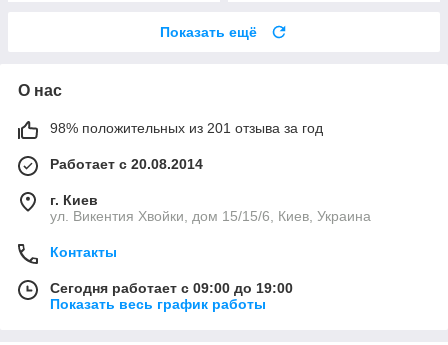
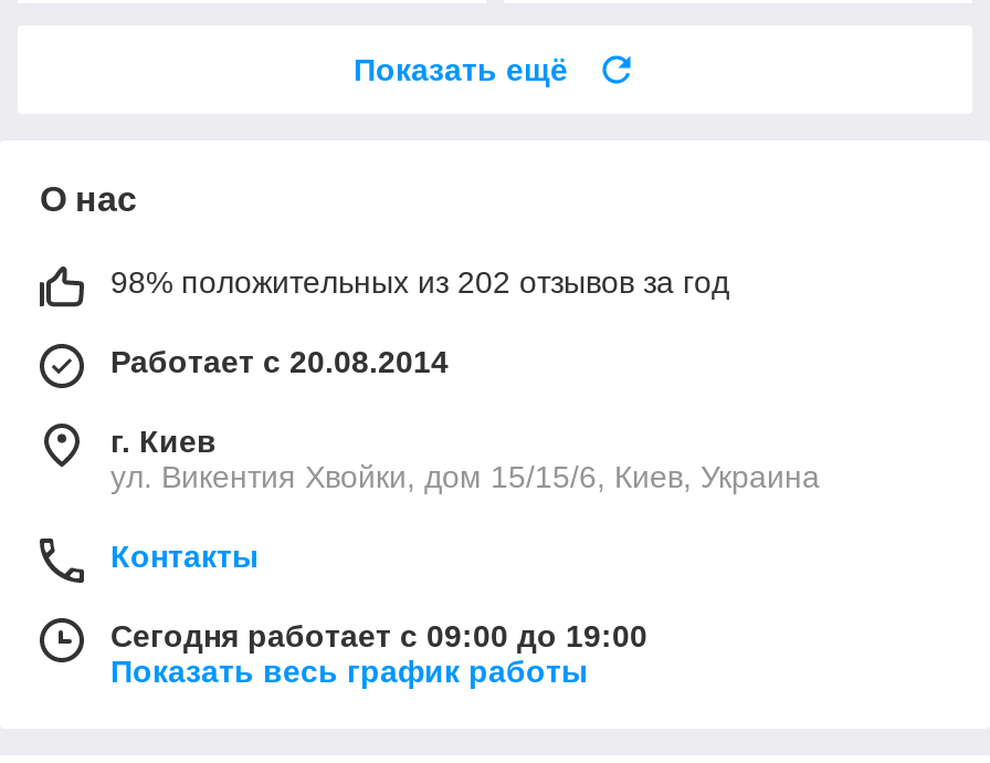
[50,120,323,136] 98% положительных из 201 отзыва за год -> [110,264,729,299] 98% положительных из 202 отзывов за год

